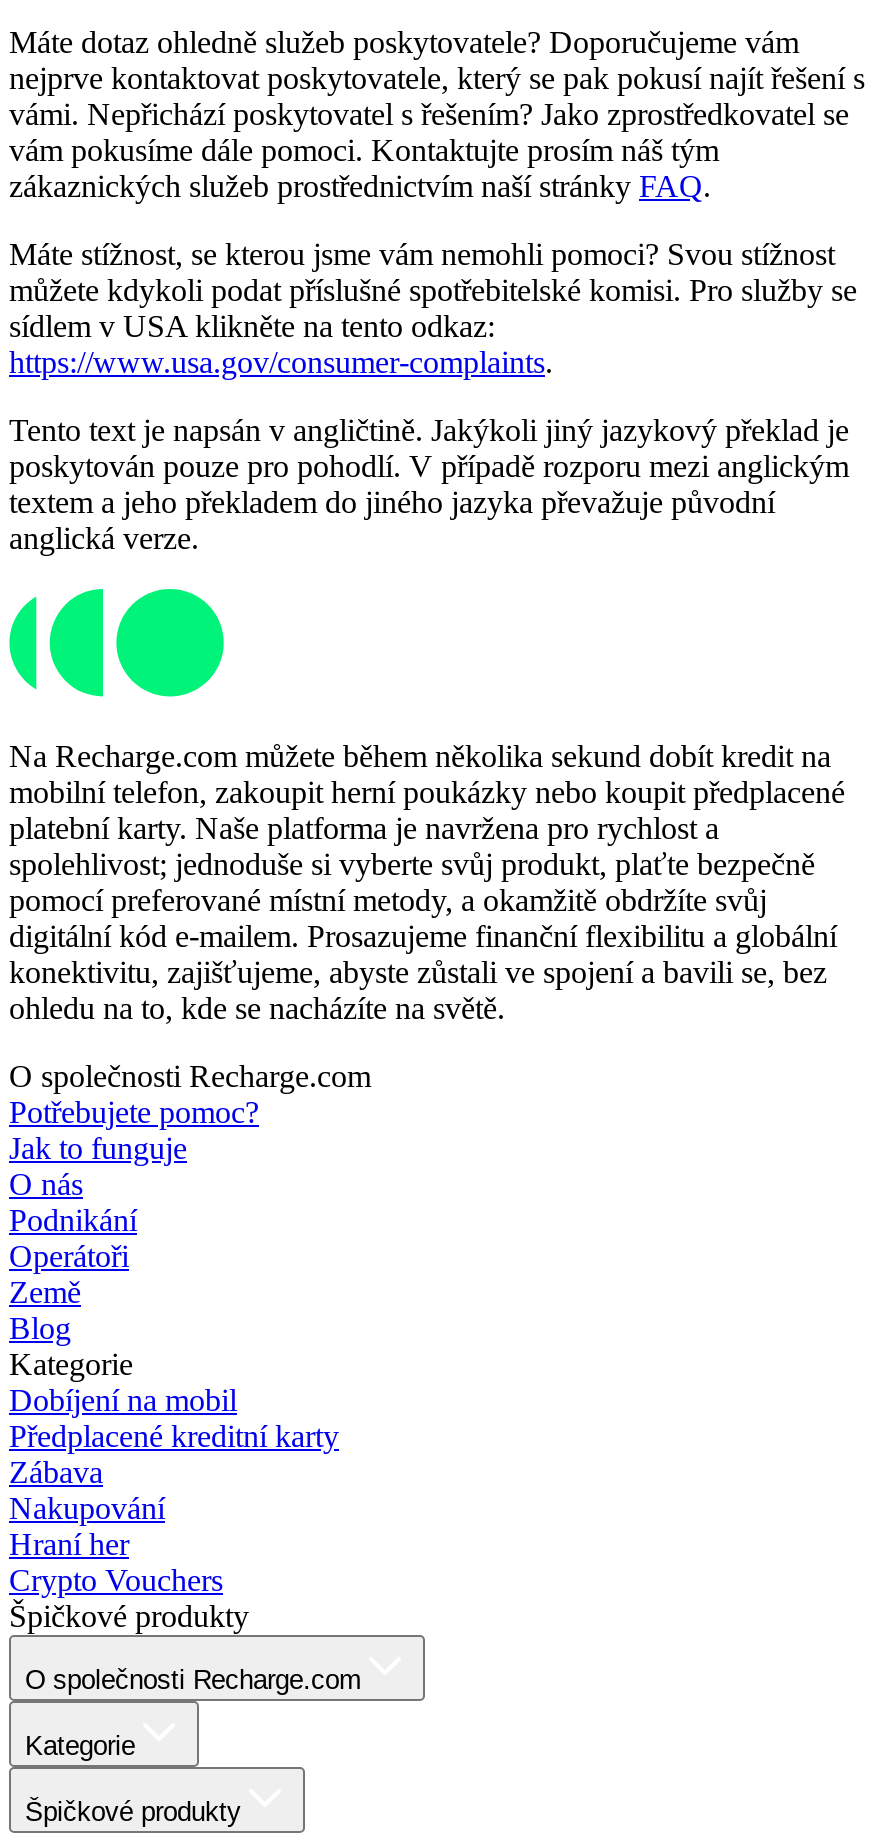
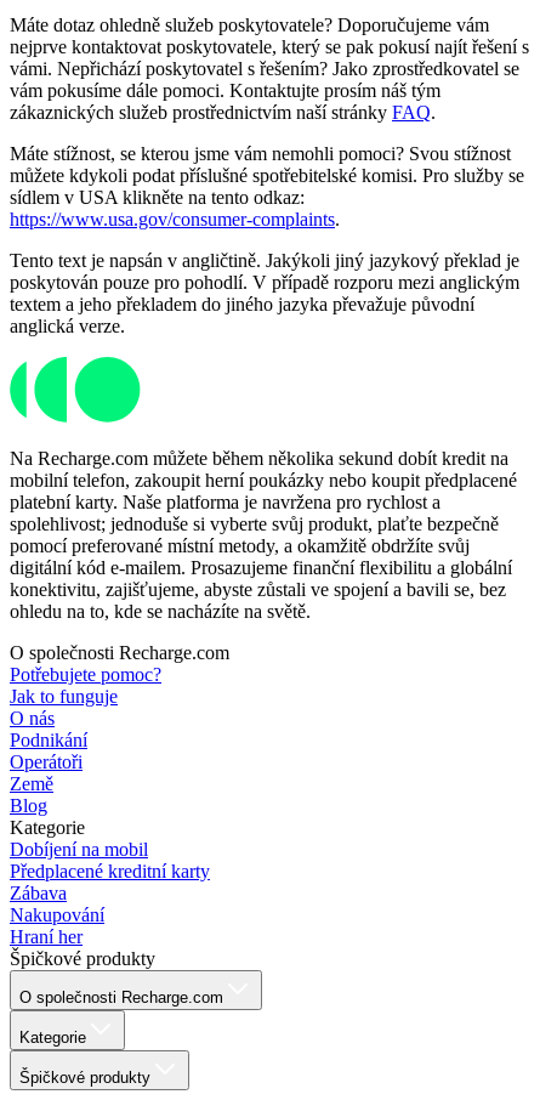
[9,1564,223,1598] Crypto Vouchers -> none

